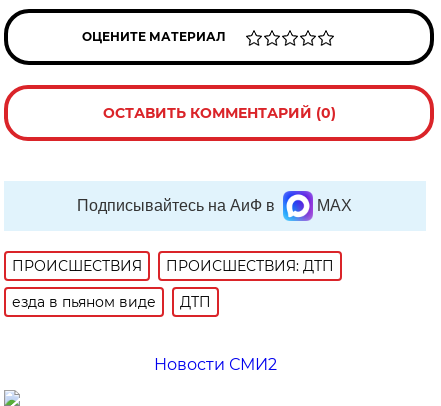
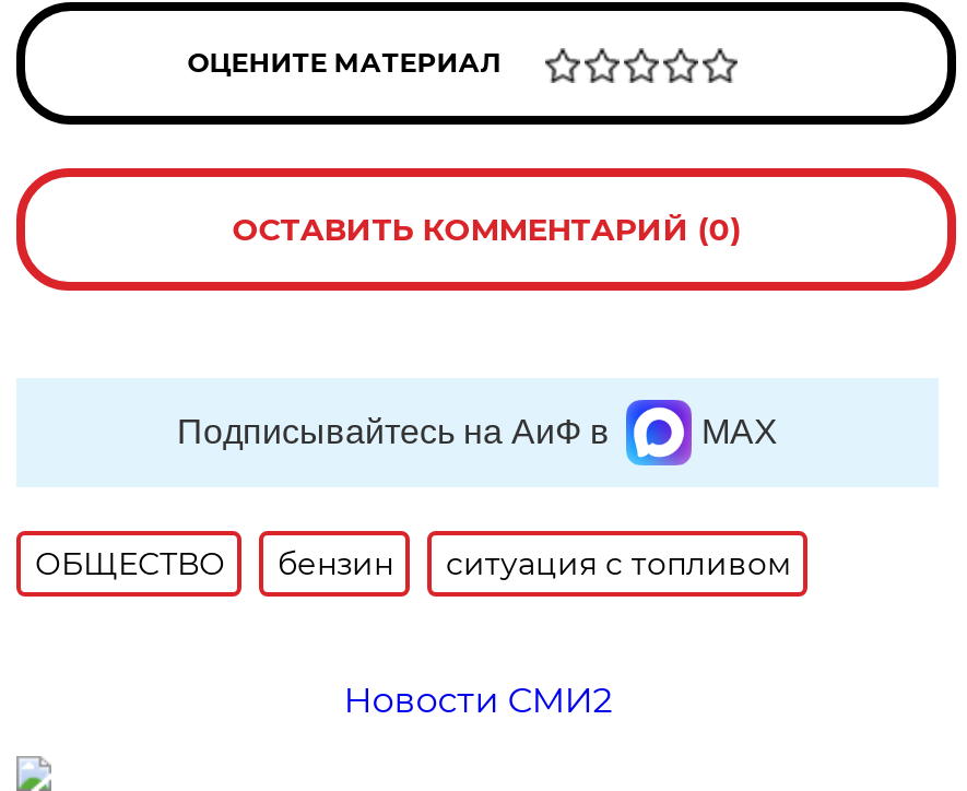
[12,257,334,311] ПРОИСШЕСТВИЯ | ПРОИСШЕСТВИЯ: ДТП | езда в пьяном виде | ДТП -> [35,544,791,583] ОБЩЕСТВО | бензин | ситуация с топливом

